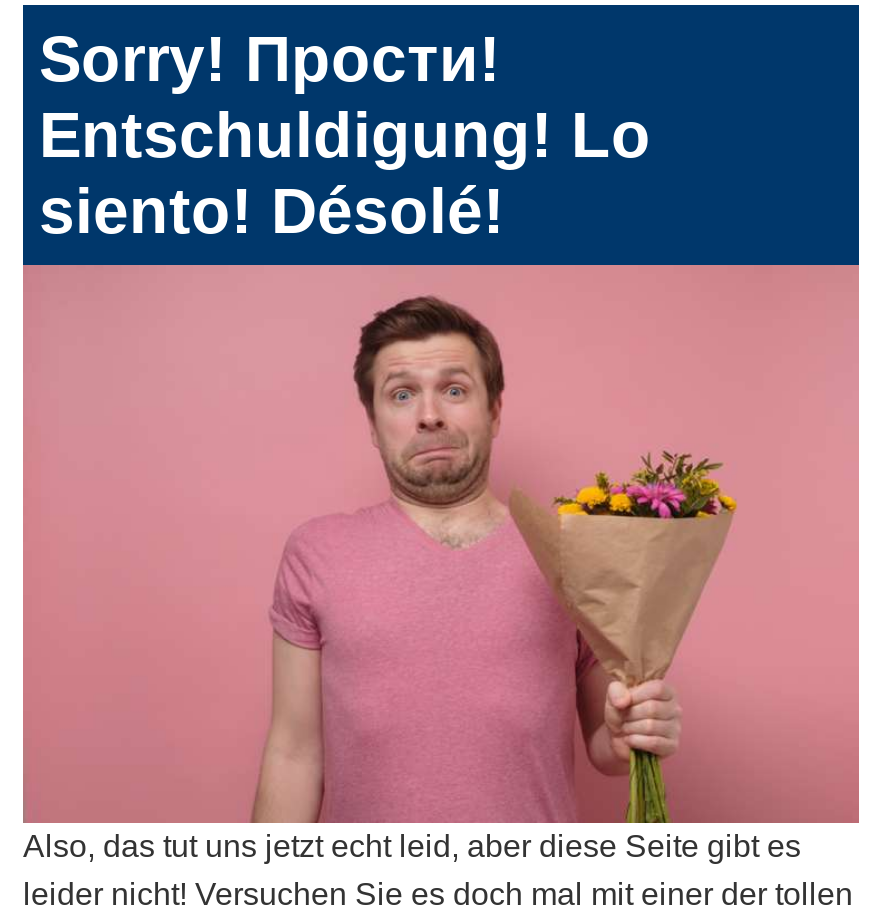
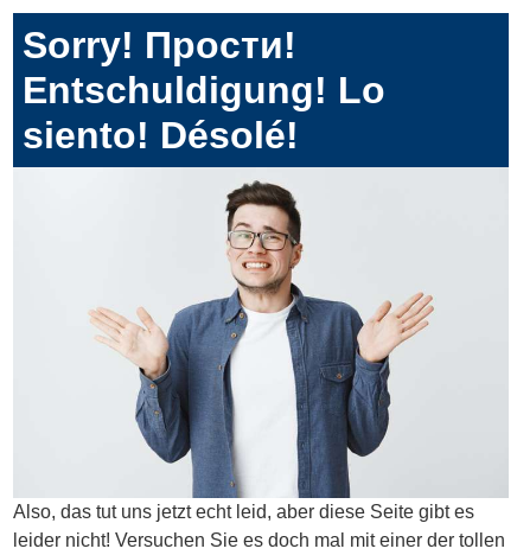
[23,263,859,823] [image] -> [14,166,508,498] [image]

